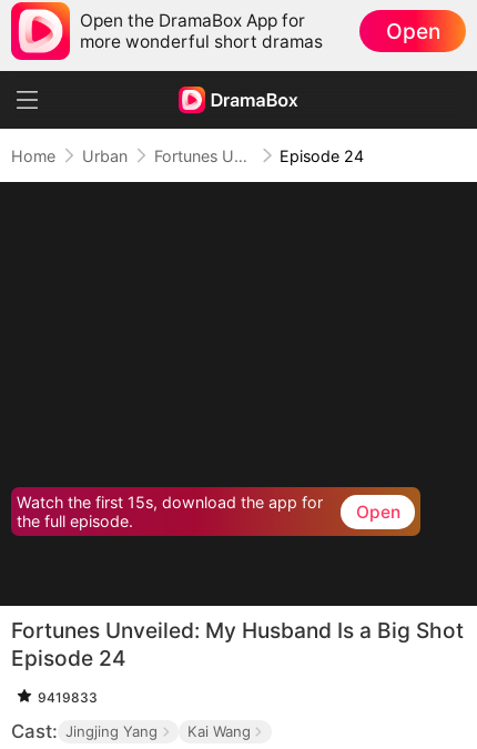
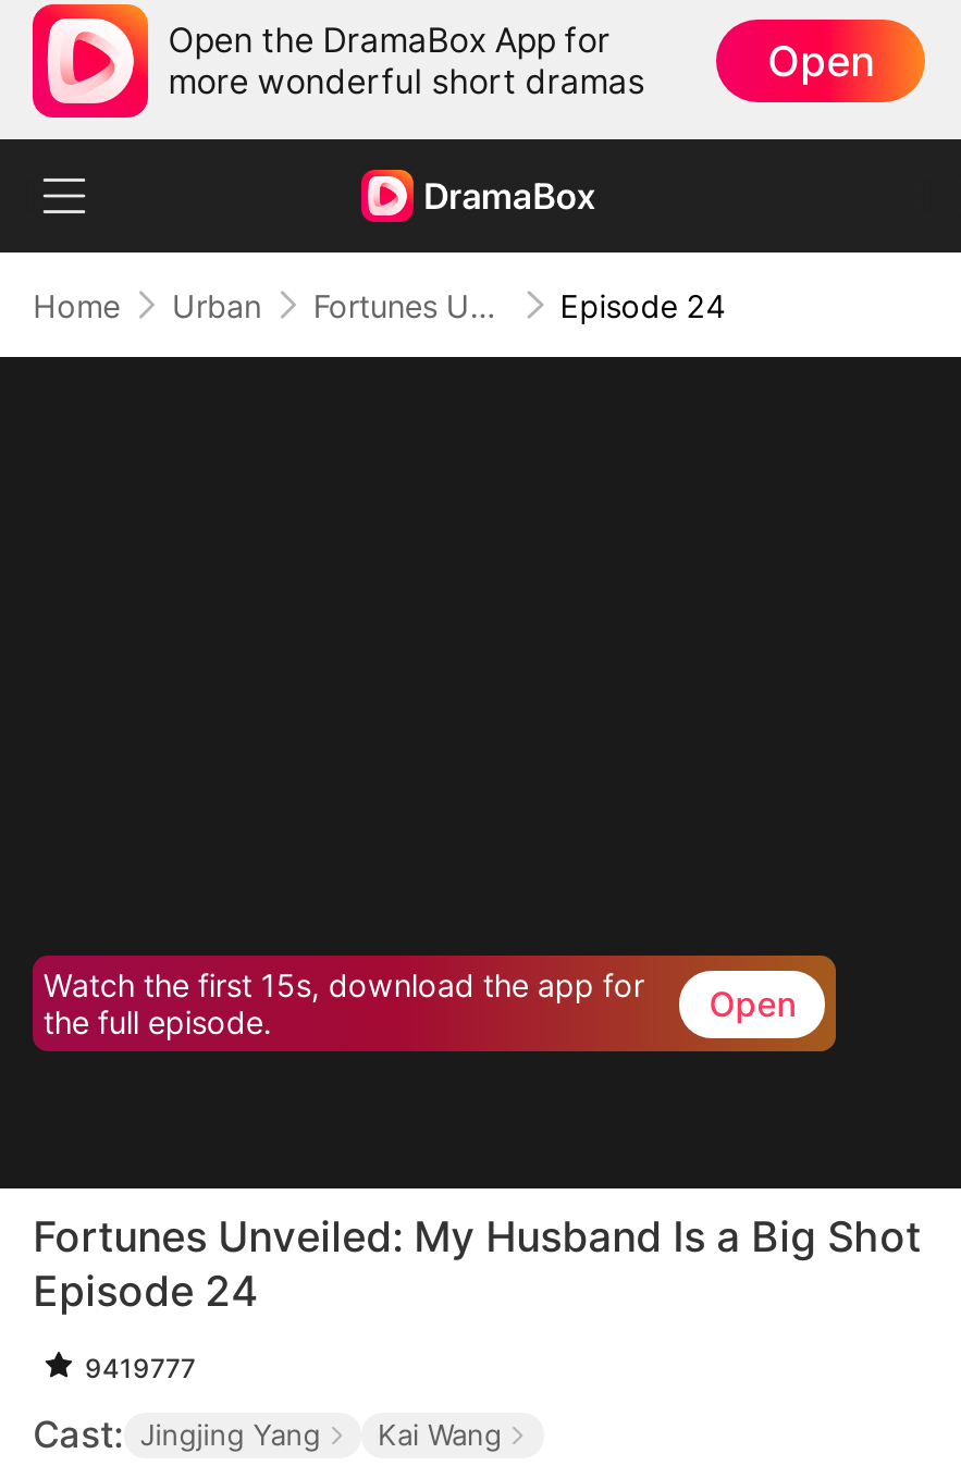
[38,689,98,705] 9419833 -> [85,1351,196,1384] 9419777

